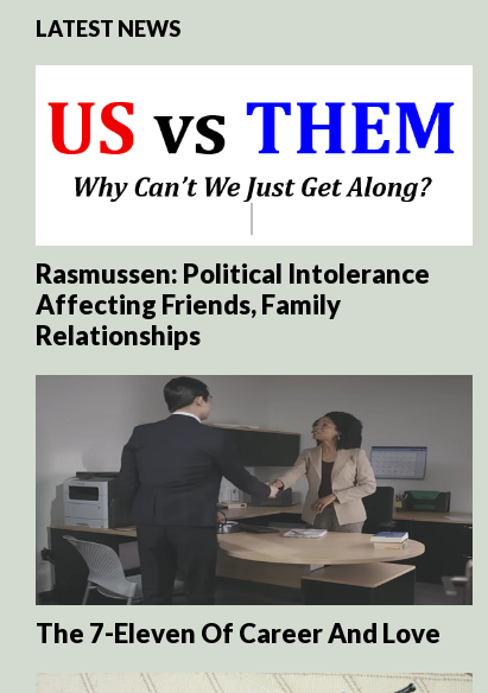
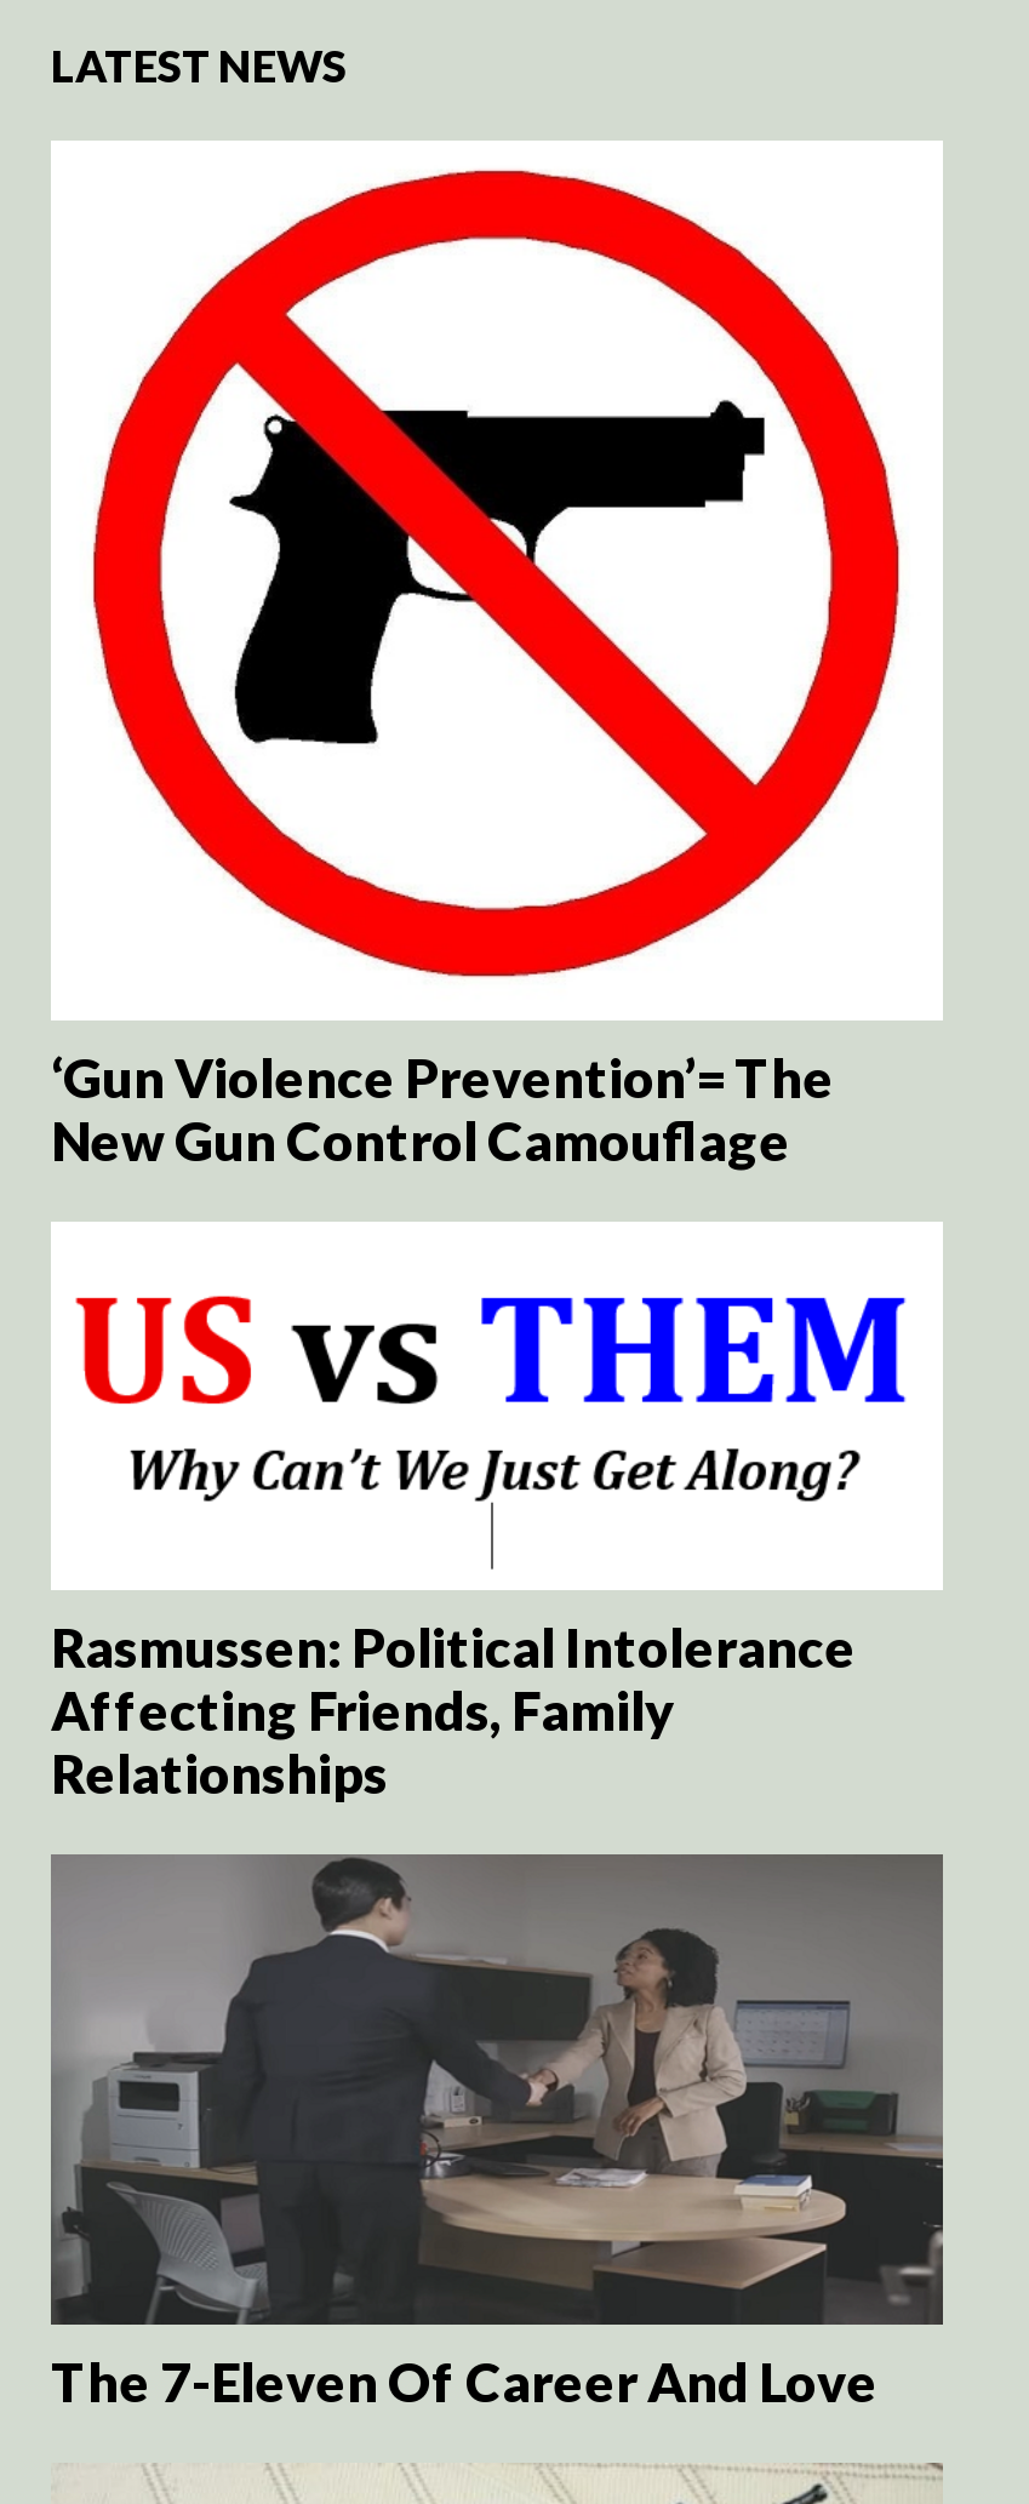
none -> [51,167,943,1173] [image] | ‘Gun Violence Prevention’= The | New Gun Control Camouflage

